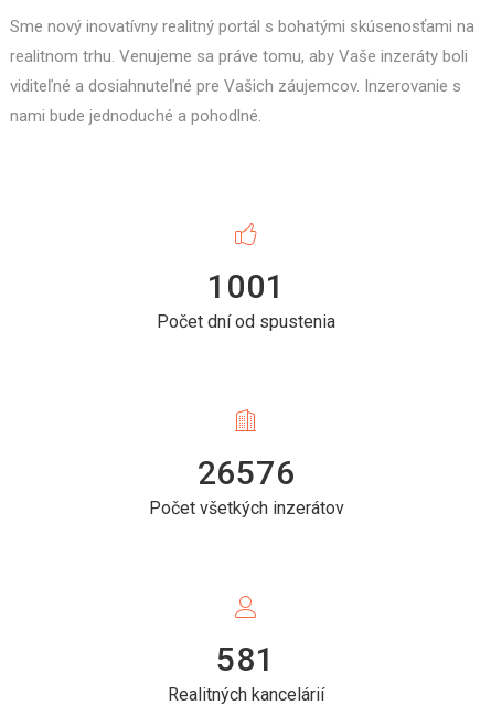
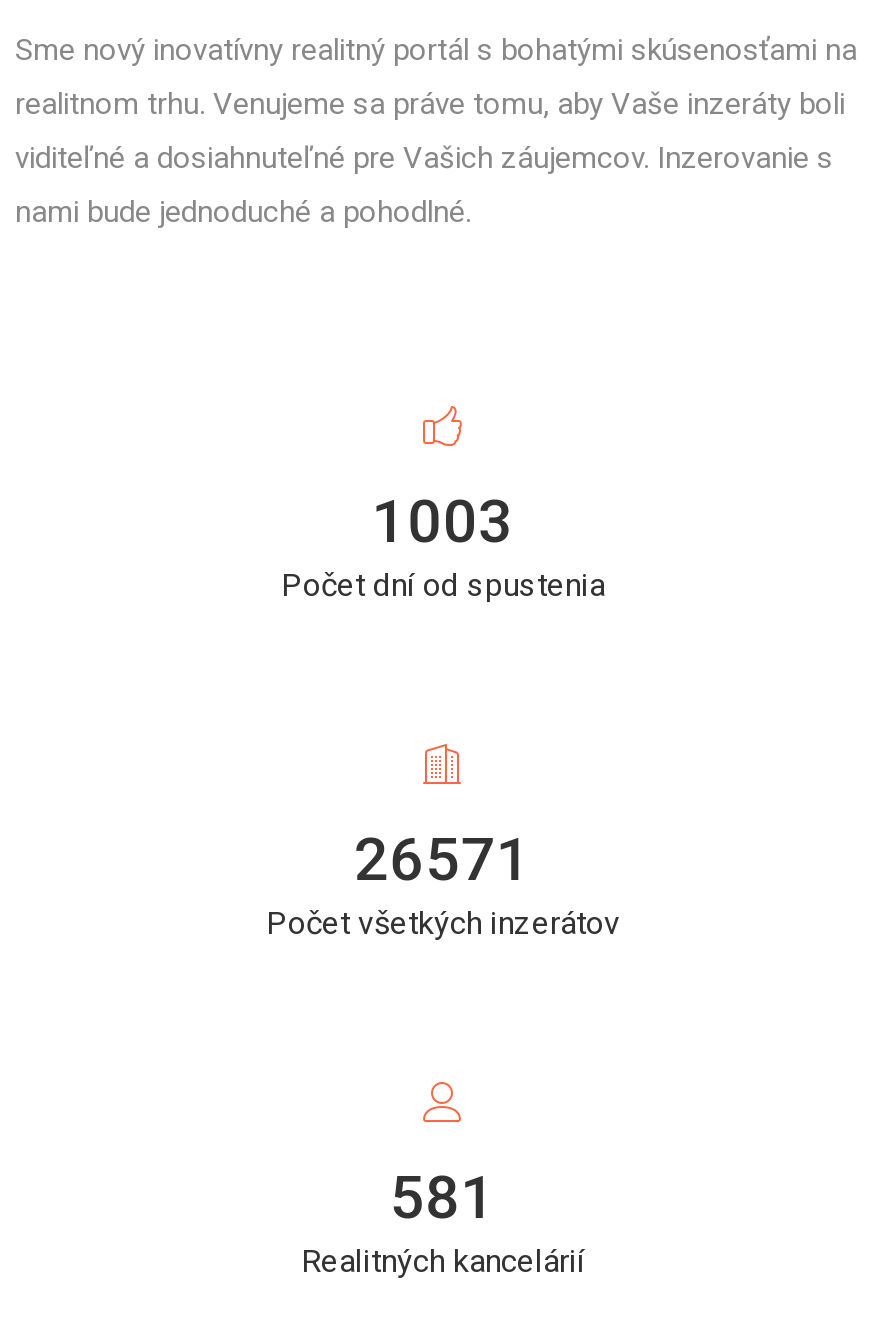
[207,267,285,306] 1001 -> [372,486,514,556] 1003
[197,453,295,492] 26576 -> [354,824,532,894] 26571

